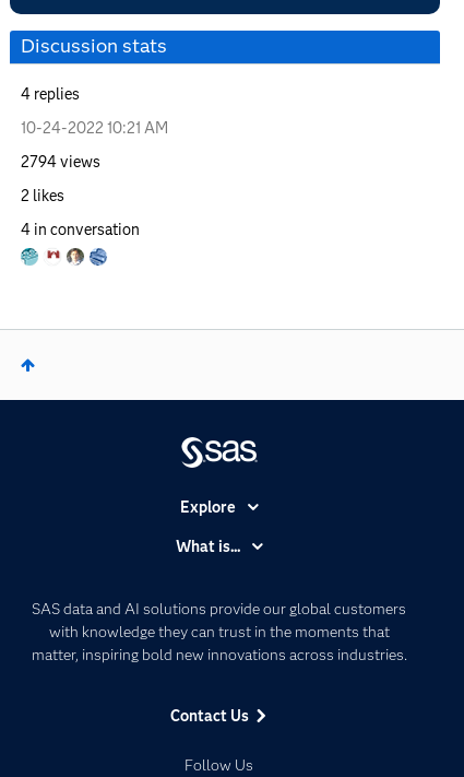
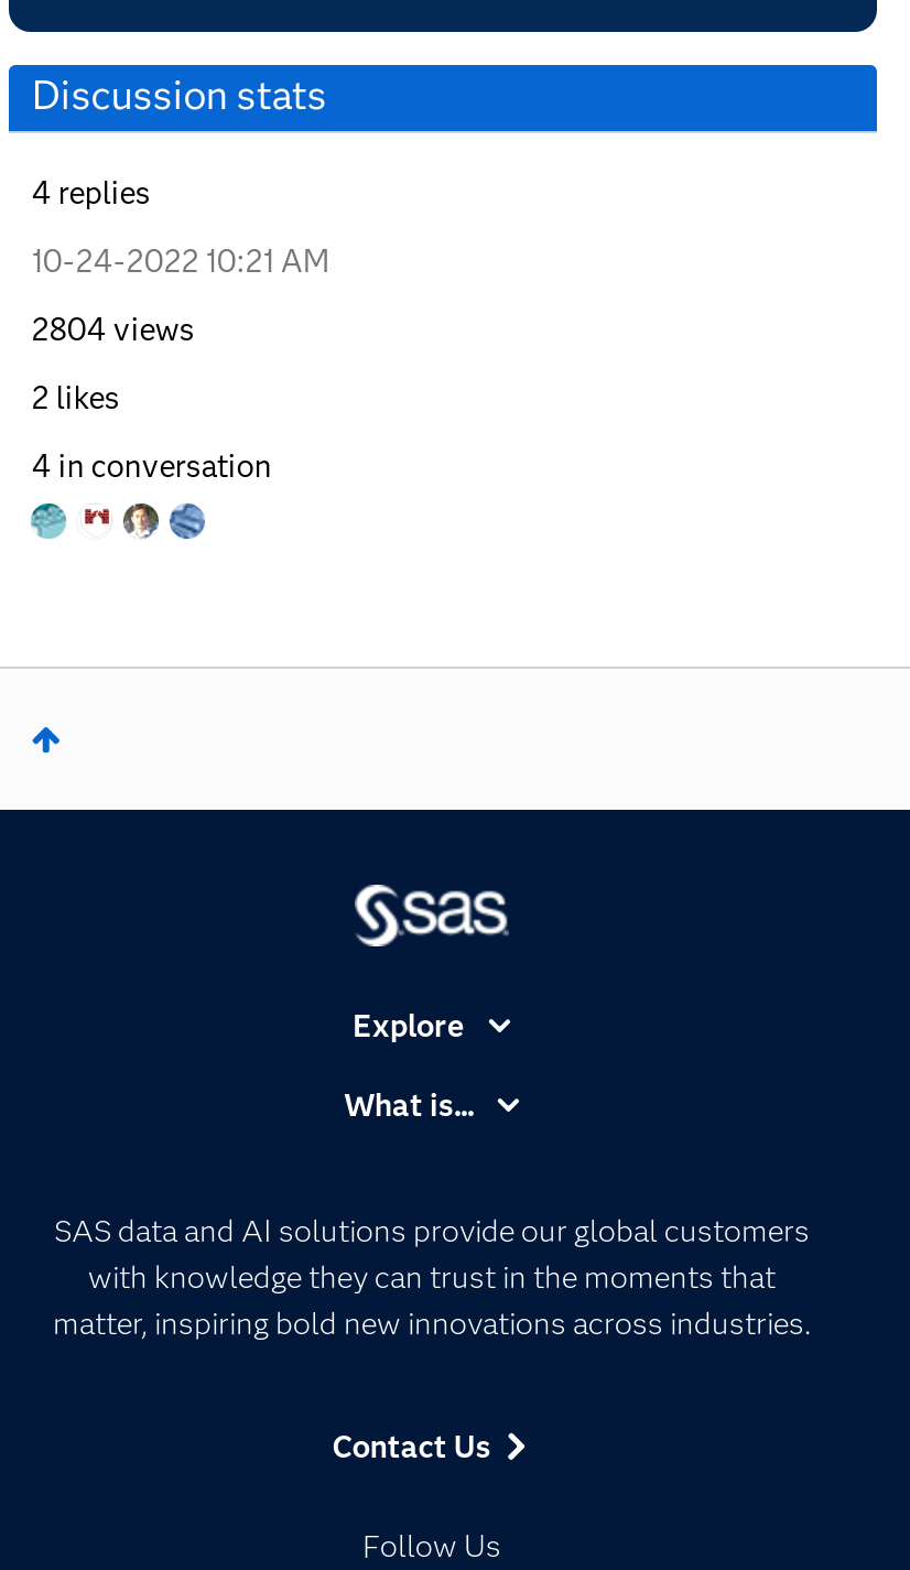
[21,152,101,171] 2794 views -> [32,309,195,349] 2804 views

